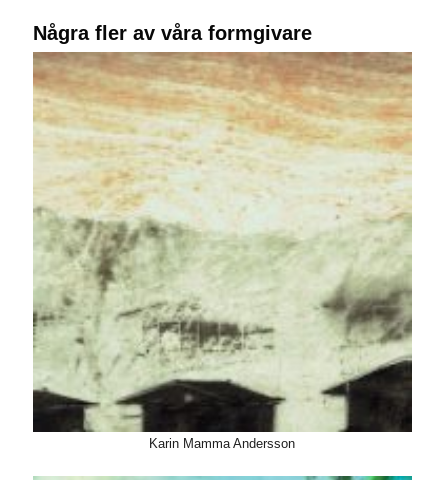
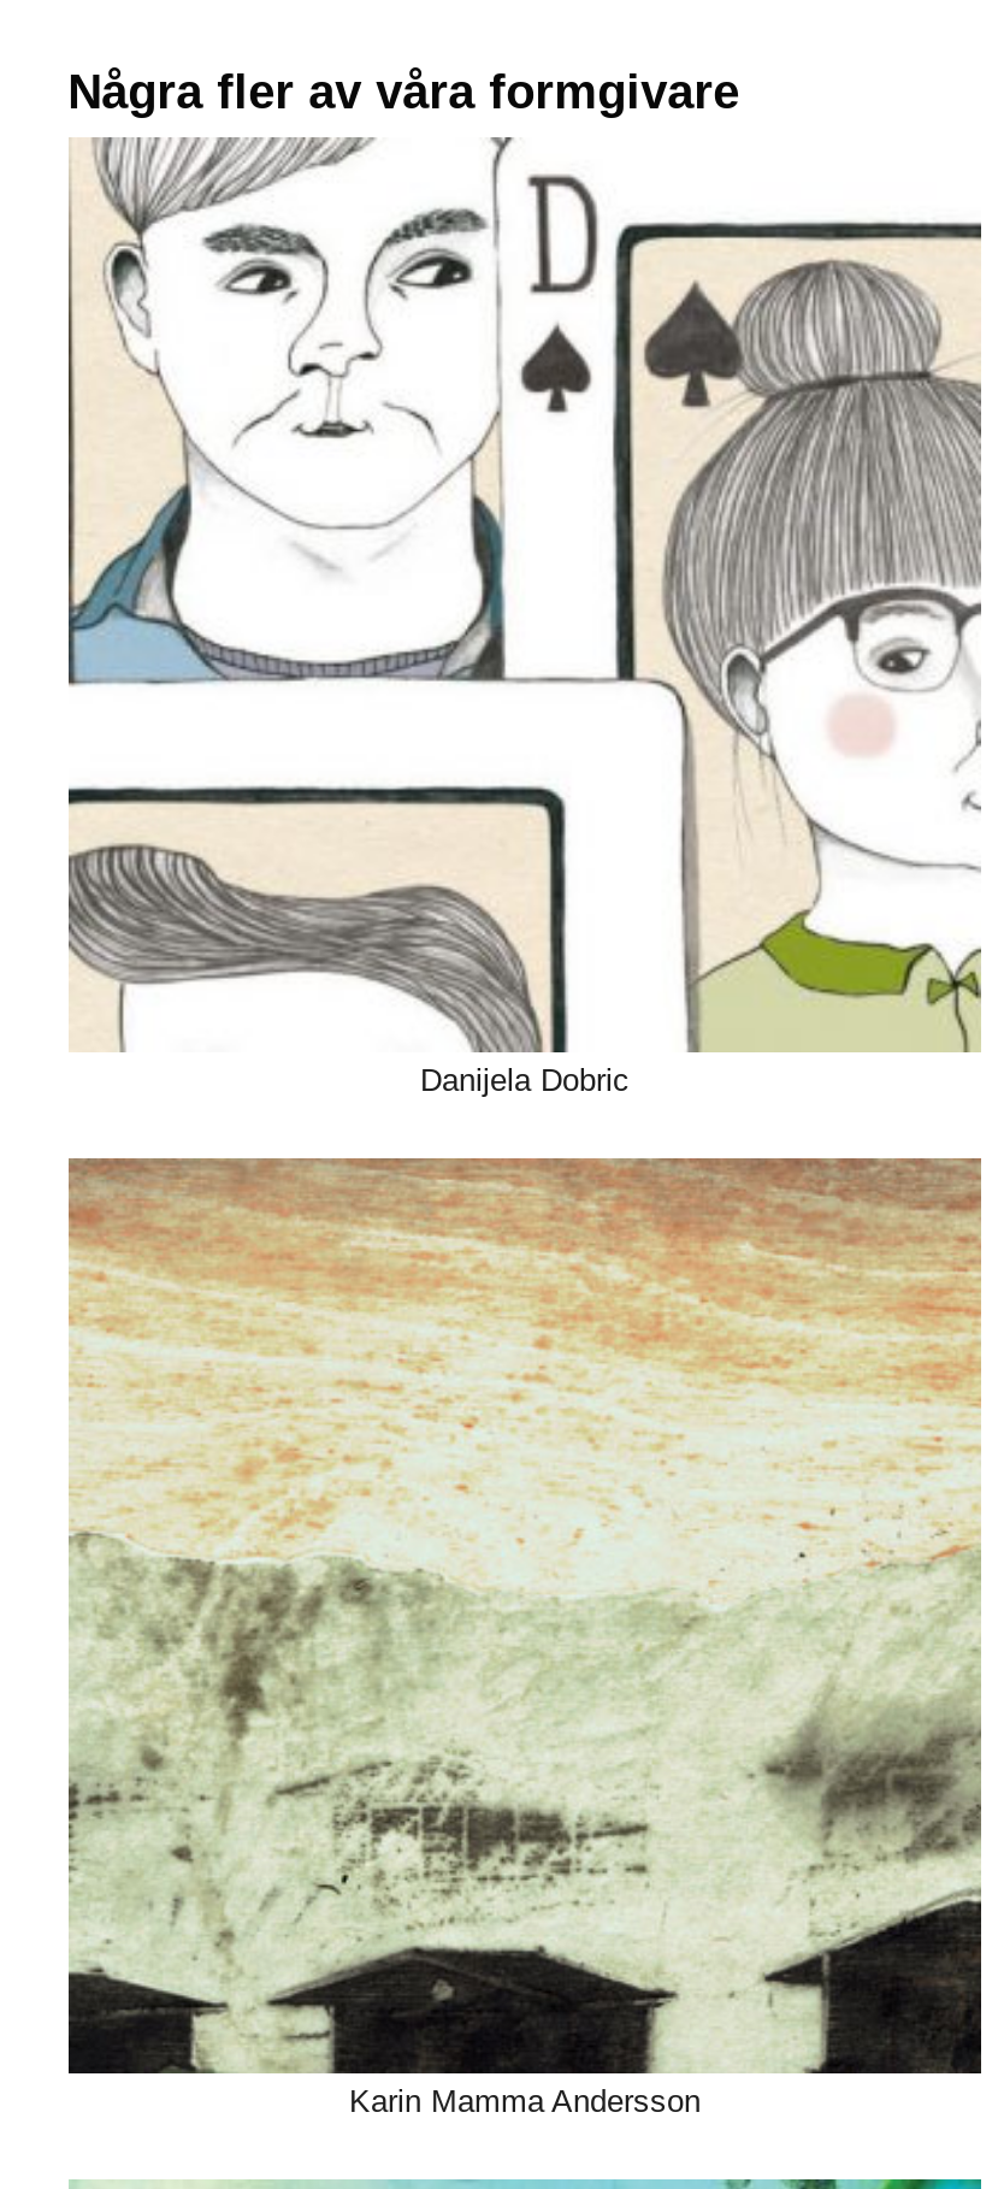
none -> [66,136,984,1098] [image] | Danijela Dobric

